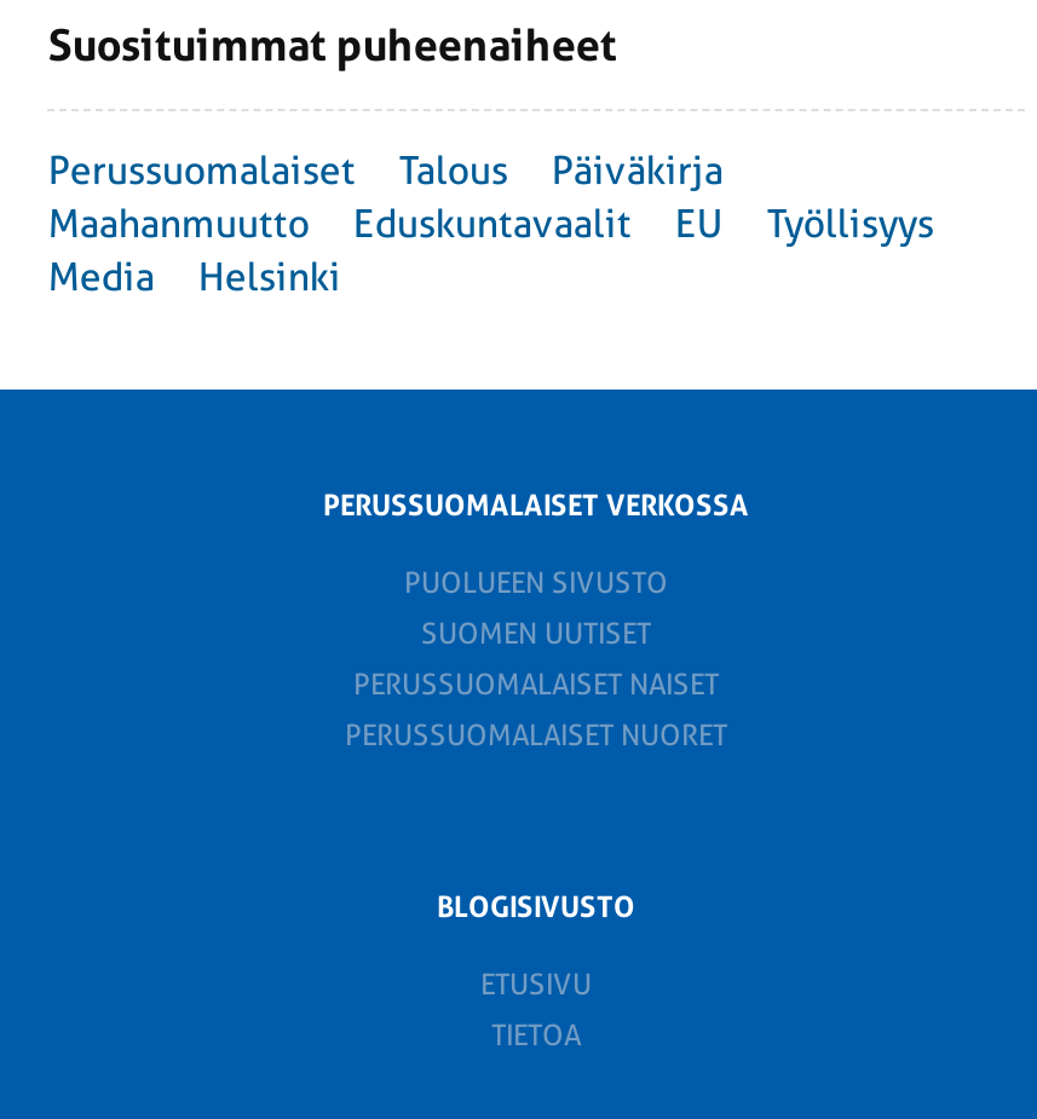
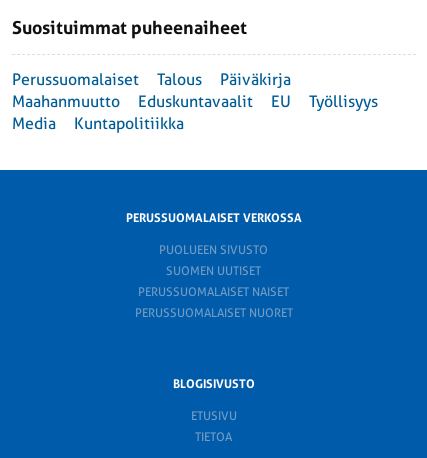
[198,254,341,300] Helsinki -> [74,114,184,133] Kuntapolitiikka

